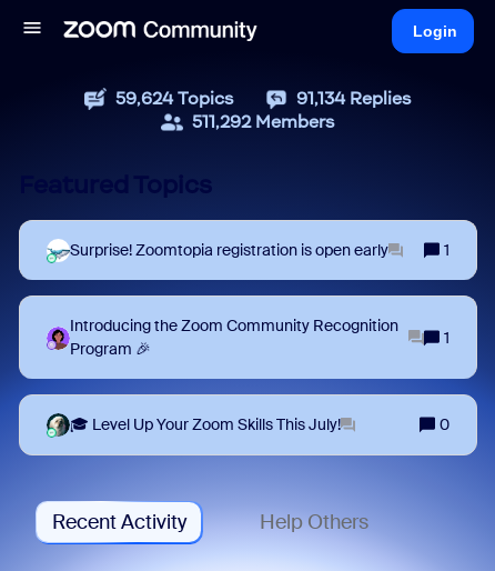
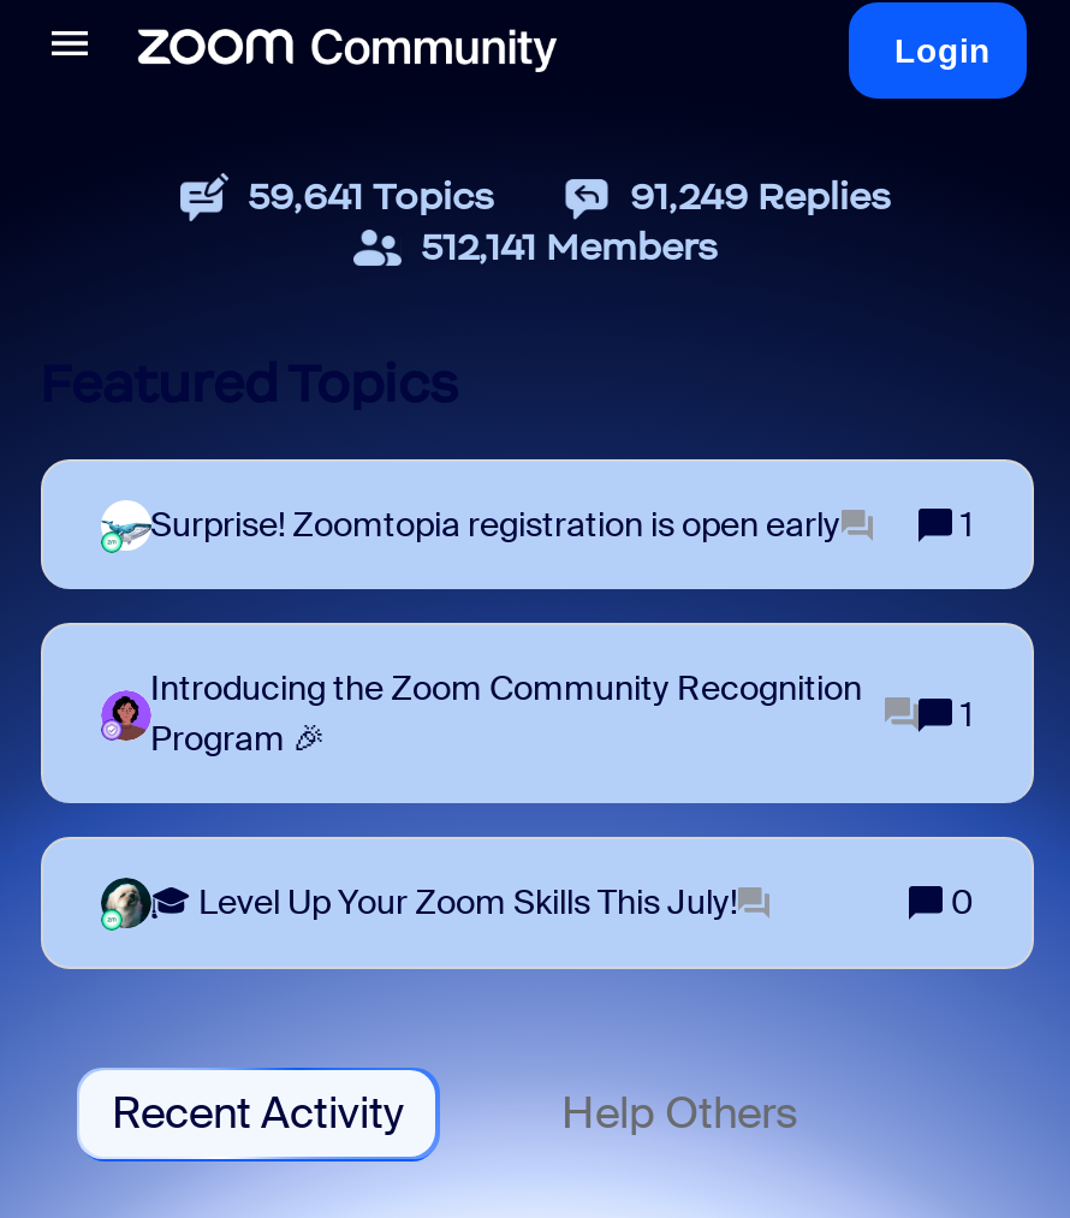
[115,88,234,109] 59,624 Topics -> [248,173,495,219] 59,641 Topics
[296,88,411,109] 91,134 Replies -> [630,173,892,219] 91,249 Replies
[191,111,335,132] 511,292 Members -> [421,224,719,269] 512,141 Members

